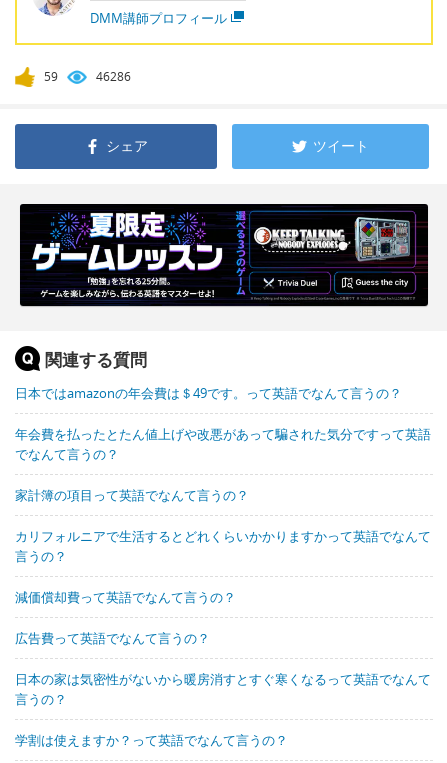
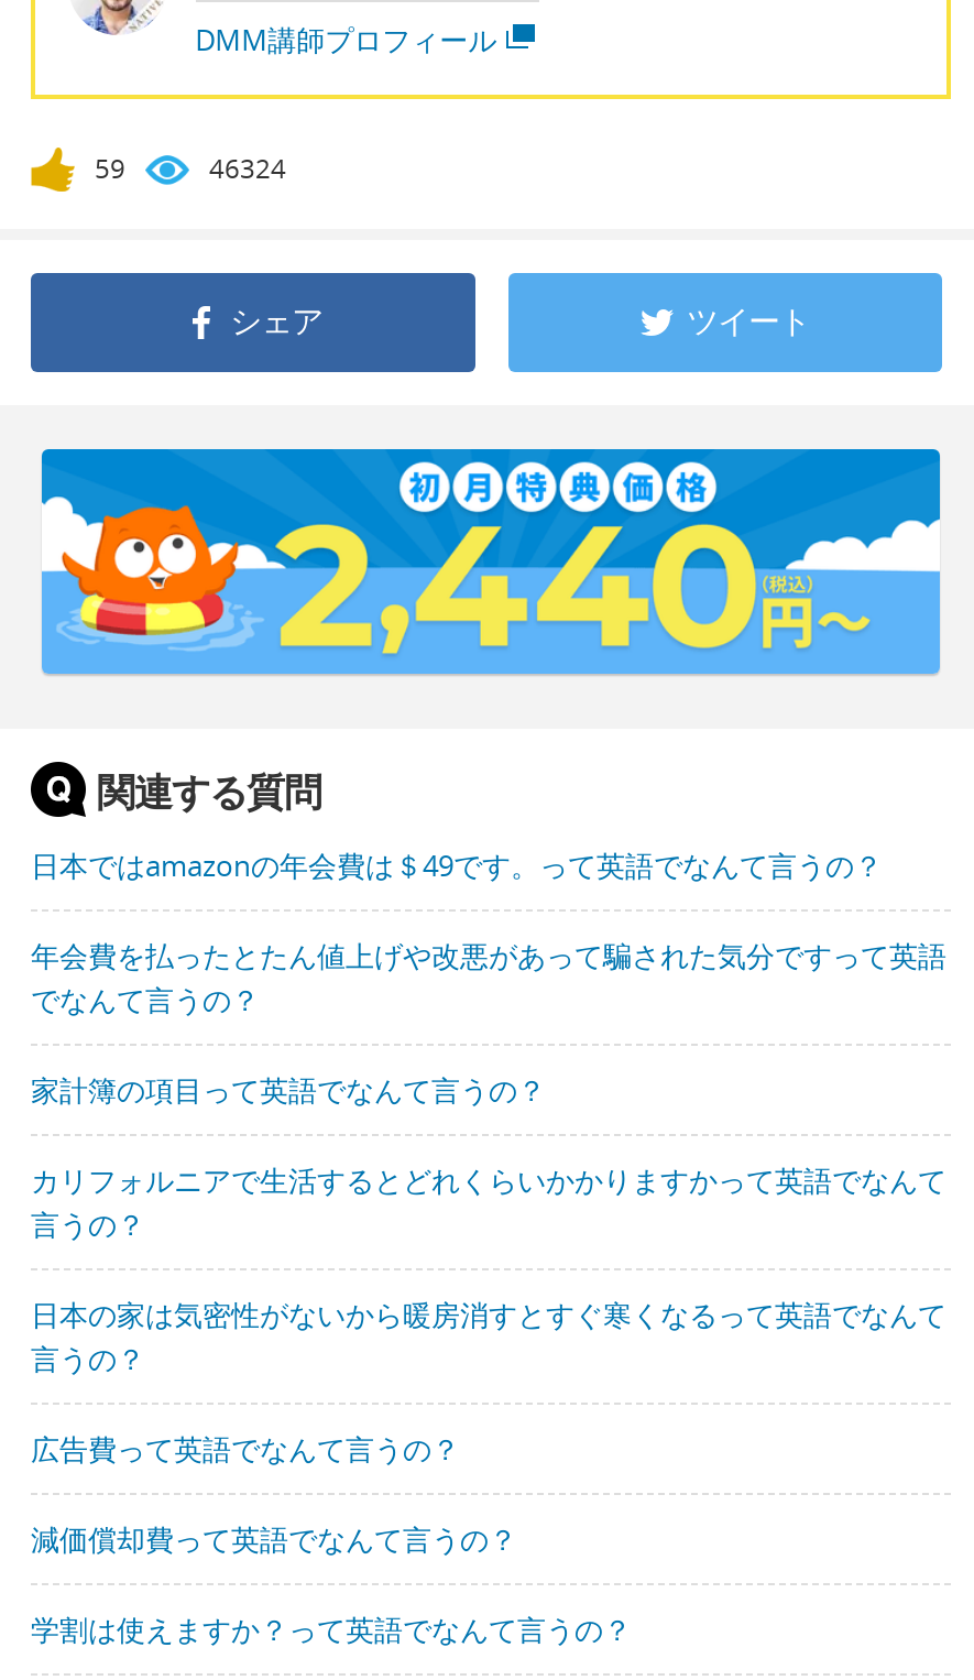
[96,68,131,85] 46286 -> [209,151,286,188] 46324
[19,203,429,307] [image] -> [40,447,942,676] [image]
moved [15,588,236,647] -> [31,1430,517,1560]: 減価償却費って英語でなんて言うの？ | 広告費って英語でなんて言うの？
moved [15,670,431,708] -> [31,1296,946,1379]: 日本の家は気密性がないから暖房消すとすぐ寒くなるって英語でなんて | 言うの？

